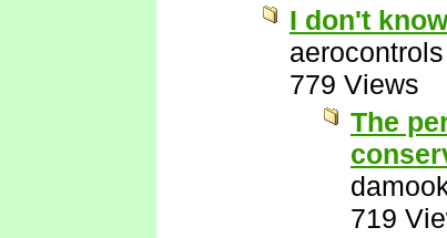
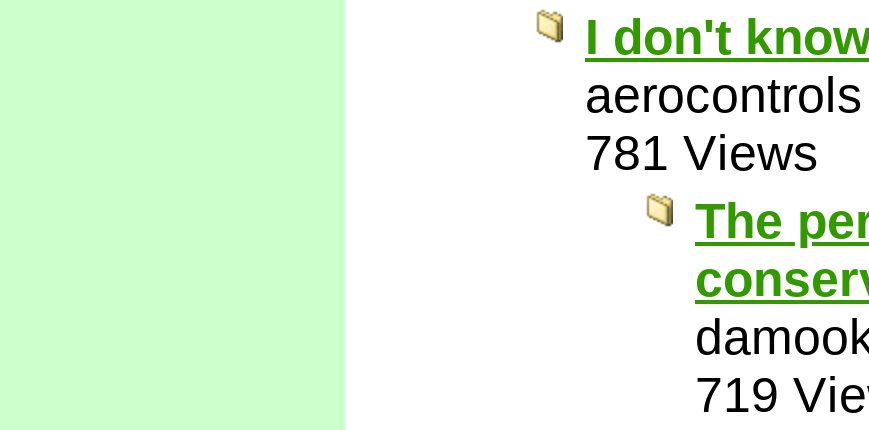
[289,69,419,100] 779 Views -> [585,124,819,180] 781 Views

